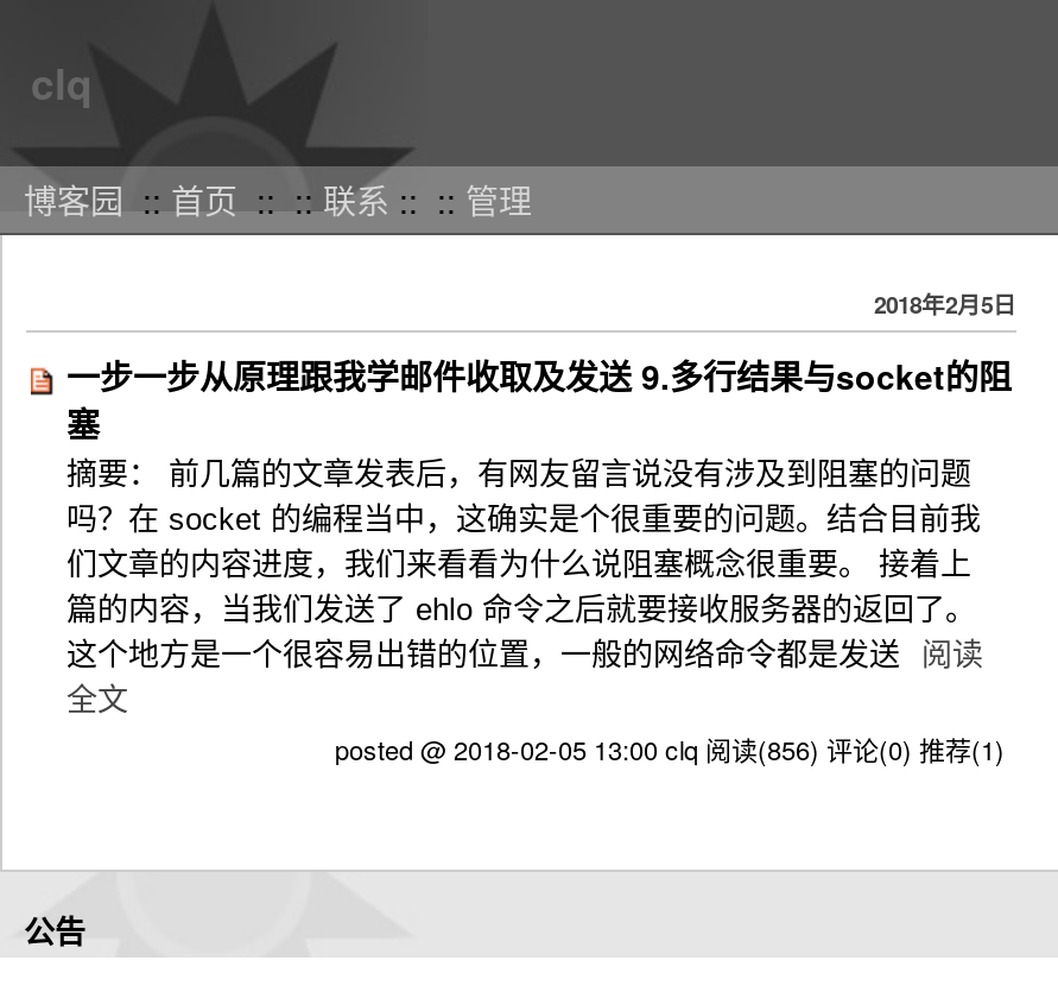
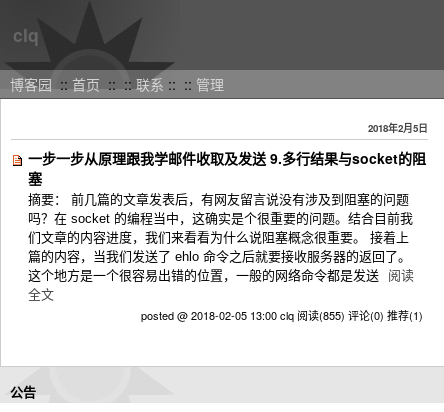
[335,729,1005,767] posted @ 2018-02-05 13:00 clq阅读(856) 评论(0) 推荐(1) -> [141,307,423,323] posted @ 2018-02-05 13:00 clq阅读(855) 评论(0) 推荐(1)

